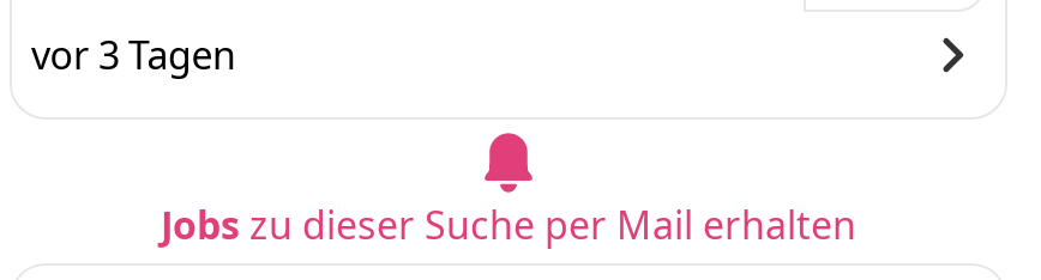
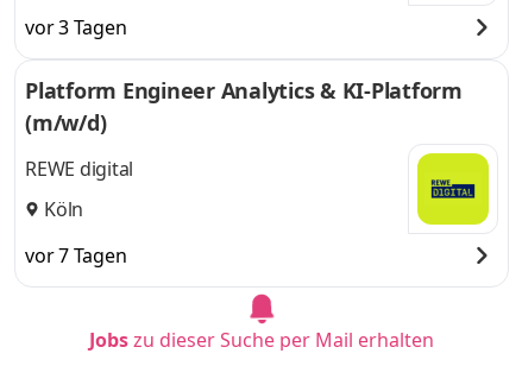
none -> [25,76,490,269] [image] | Platform Engineer Analytics & KI-Platform | (m/w/d) | REWE digital | Köln | vor 7 Tagen

